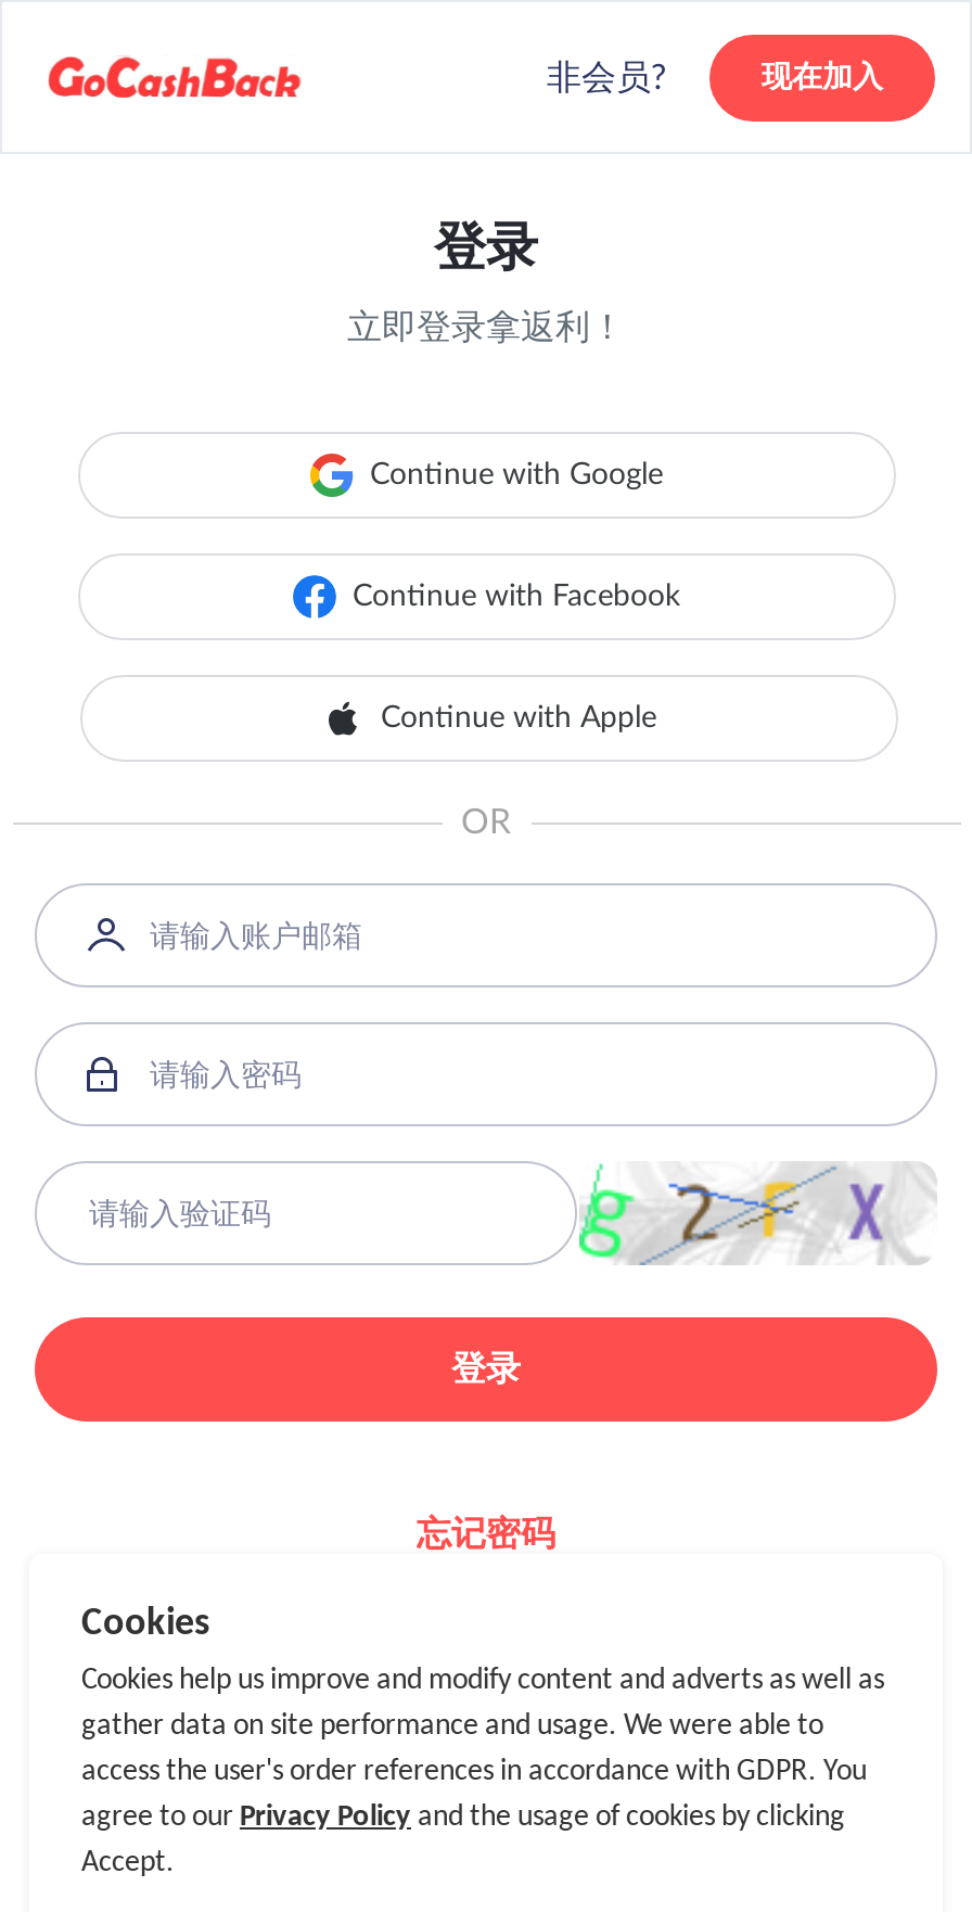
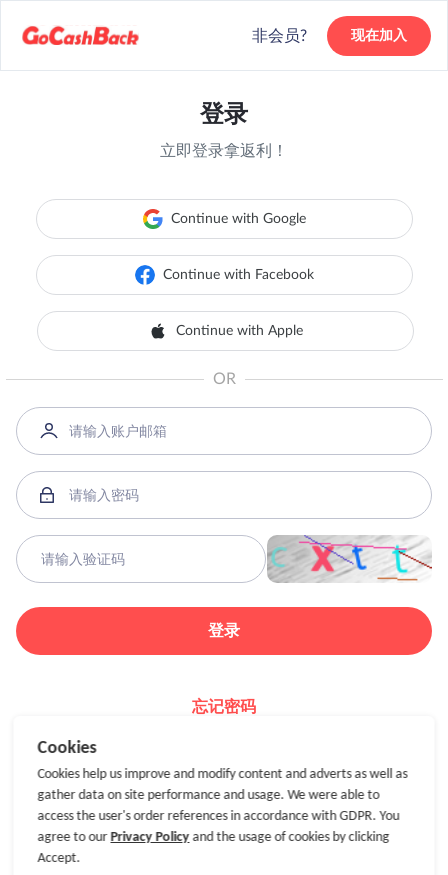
[577,1163,937,1265] [image] -> [267,535,433,584] [image]

